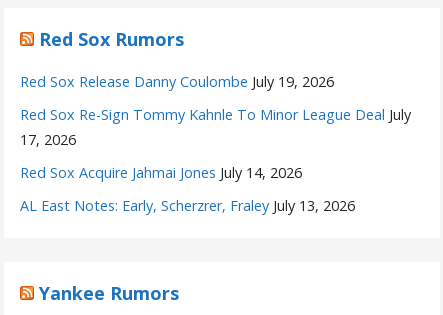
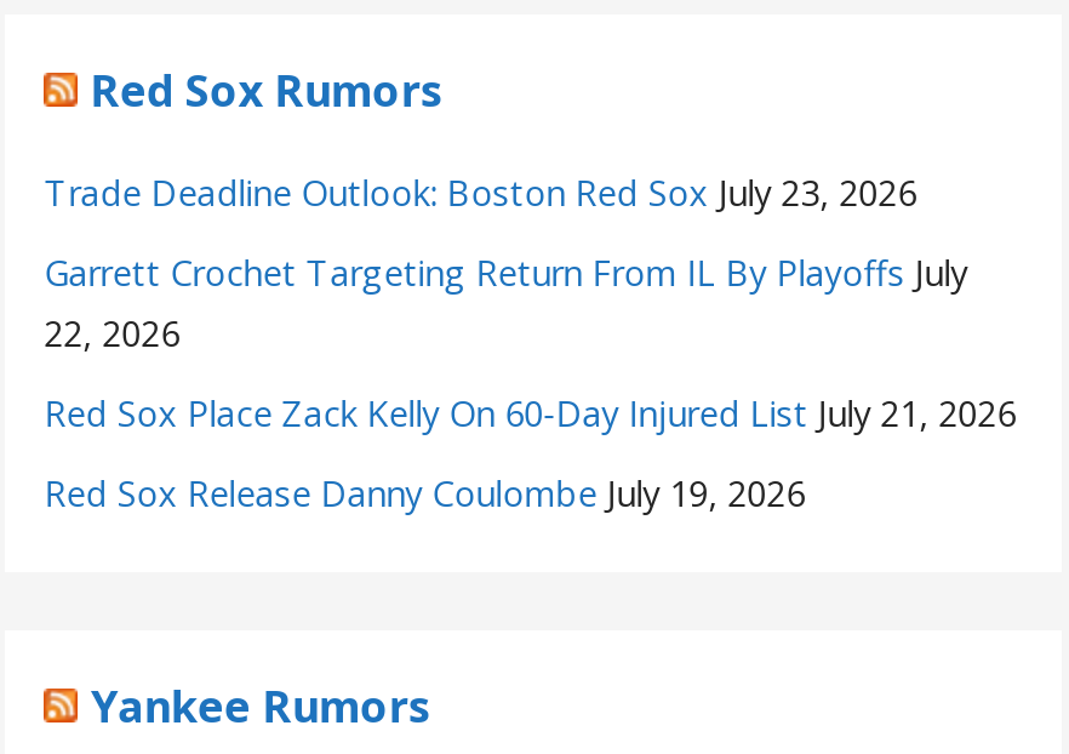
none -> [44,169,1016,435] Trade Deadline Outlook: Boston Red Sox July 23, 2026 | Garrett Crochet Targeting Return From IL By Playoffs July | 22, 2026 | Red Sox Place Zack Kelly On 60-Day Injured List July 21, 2026
moved [20,72,334,91] -> [44,469,805,515]: Red Sox Release Danny Coulombe July 19, 2026
[20,105,411,215] Red Sox Re-Sign Tommy Kahnle To Minor League Deal July | 17, 2026 | Red Sox Acquire Jahmai Jones July 14, 2026 | AL East Notes: Early, Scherzrer, Fraley July 13, 2026 -> none

